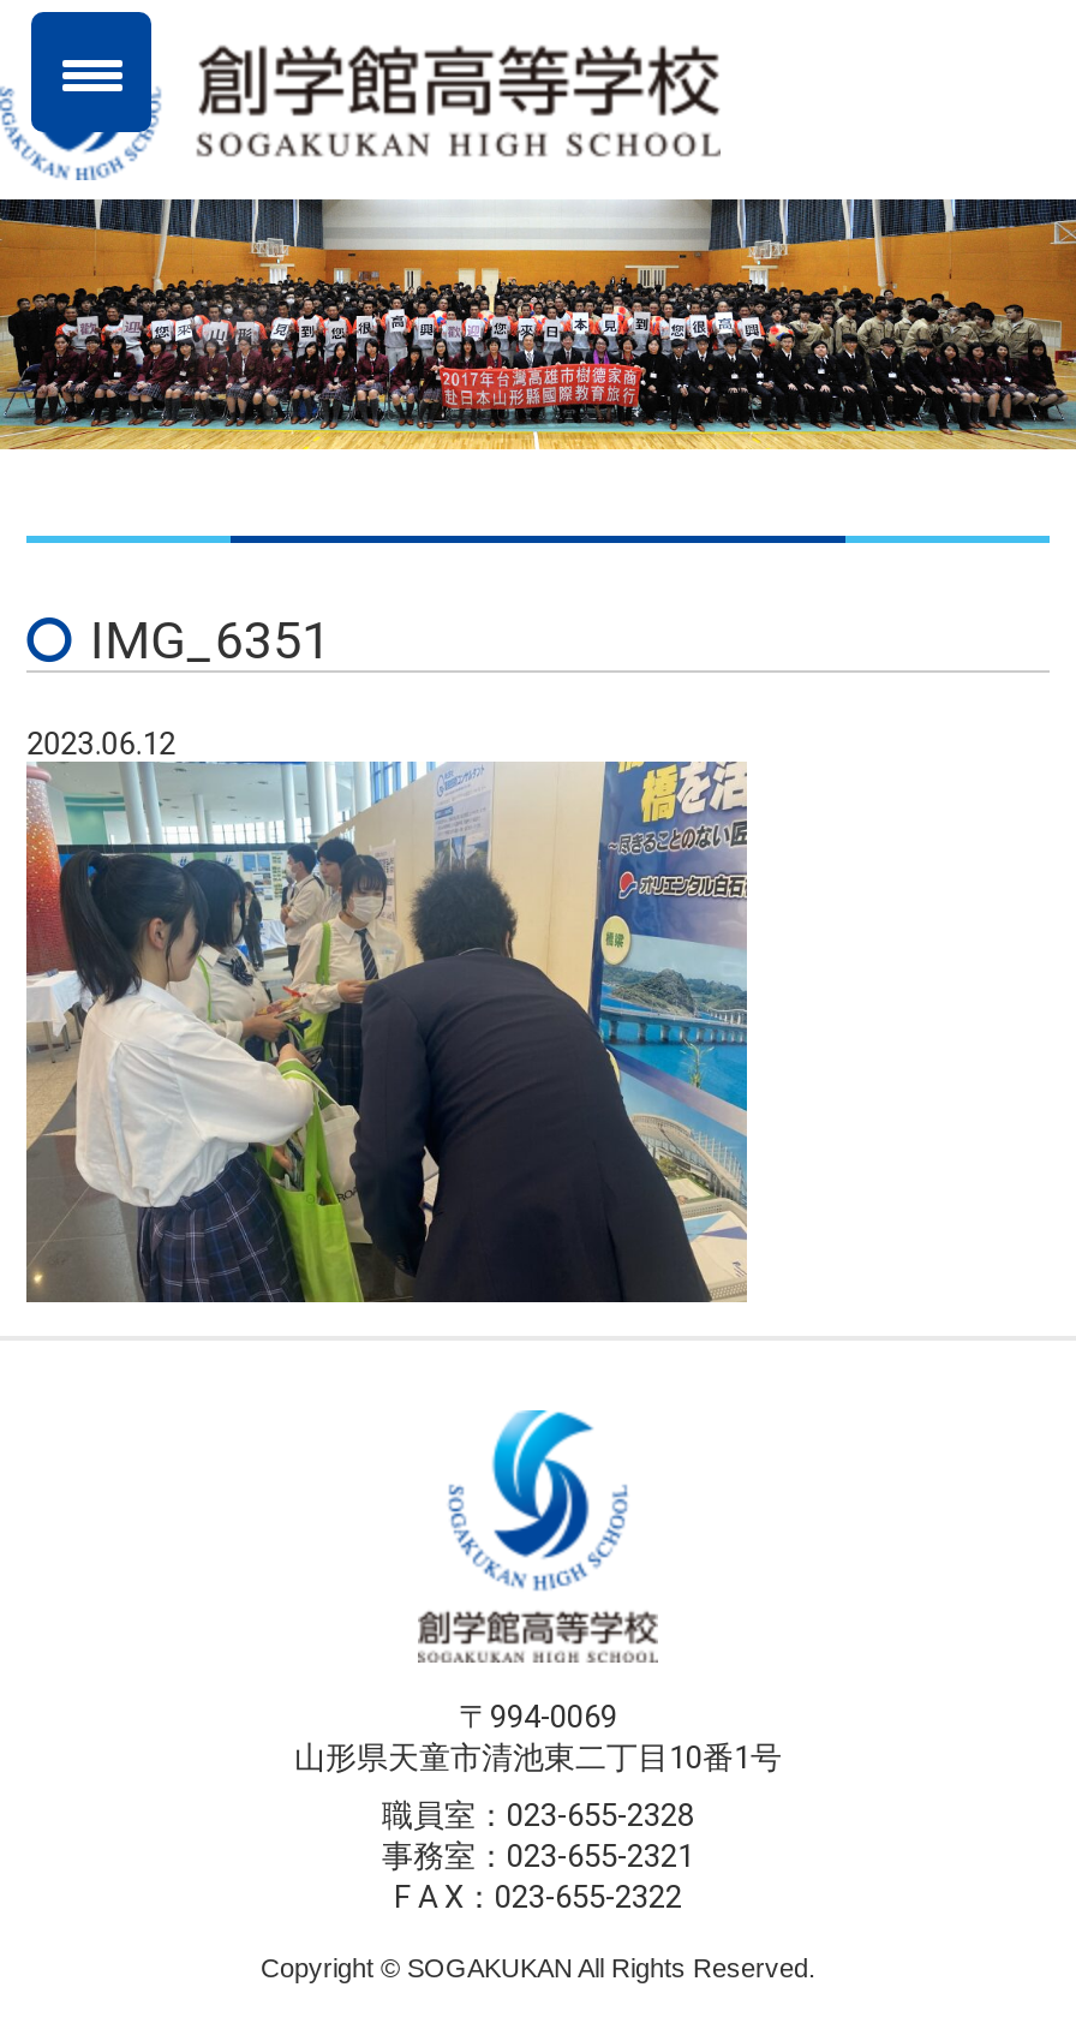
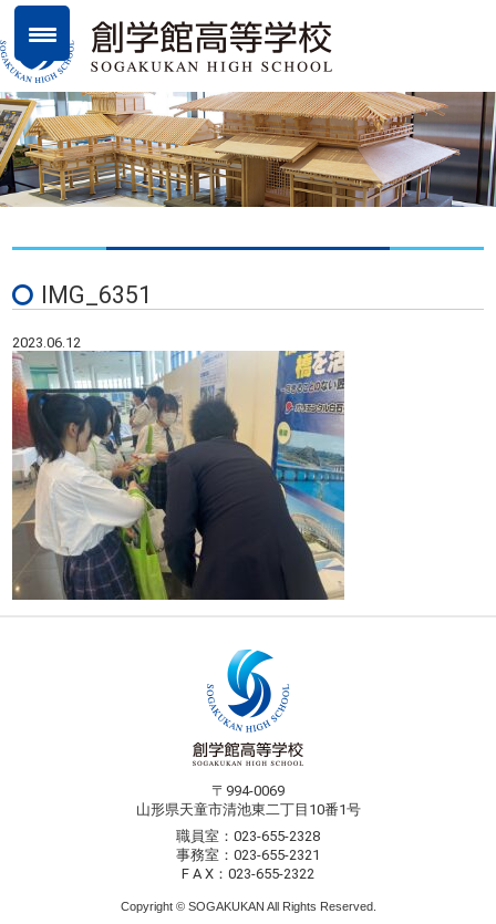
[7,197,1069,452] [image] -> [3,91,493,208] [image]

